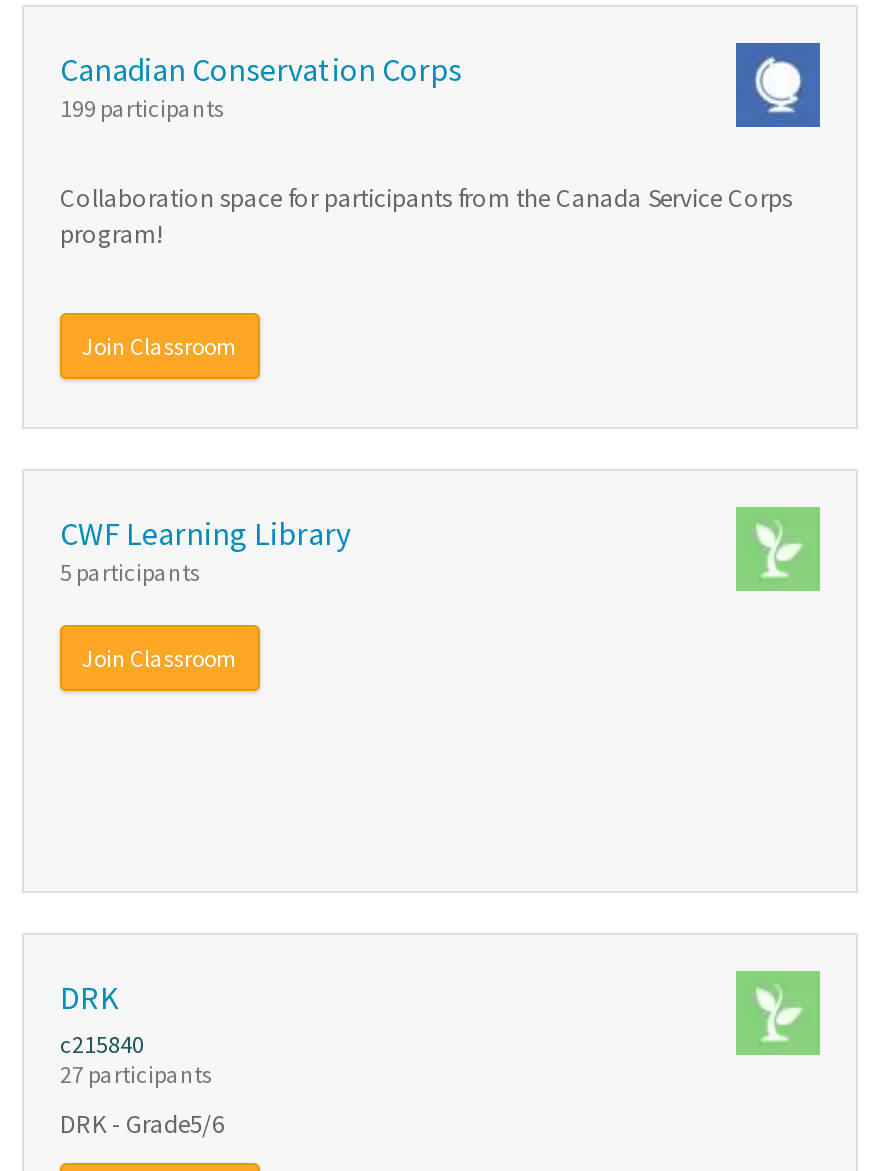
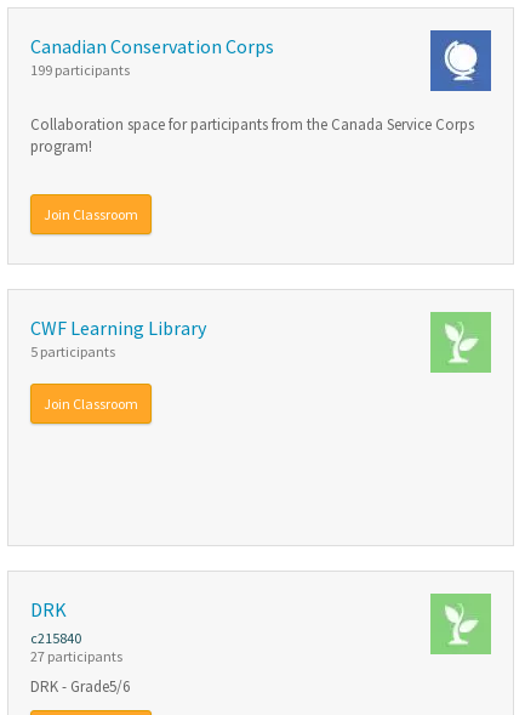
[720,43,820,143] [image] -> [429,29,492,92] [image]
[720,507,820,607] [image] -> [429,311,492,374] [image]
[720,971,820,1071] [image] -> [429,592,492,656] [image]

